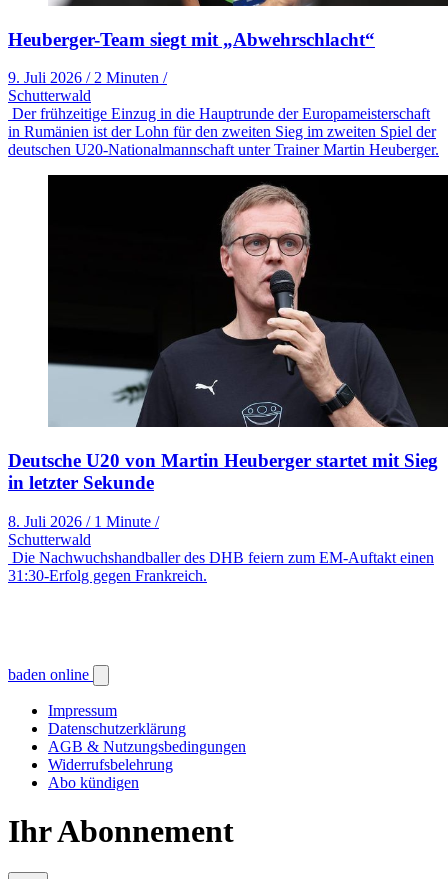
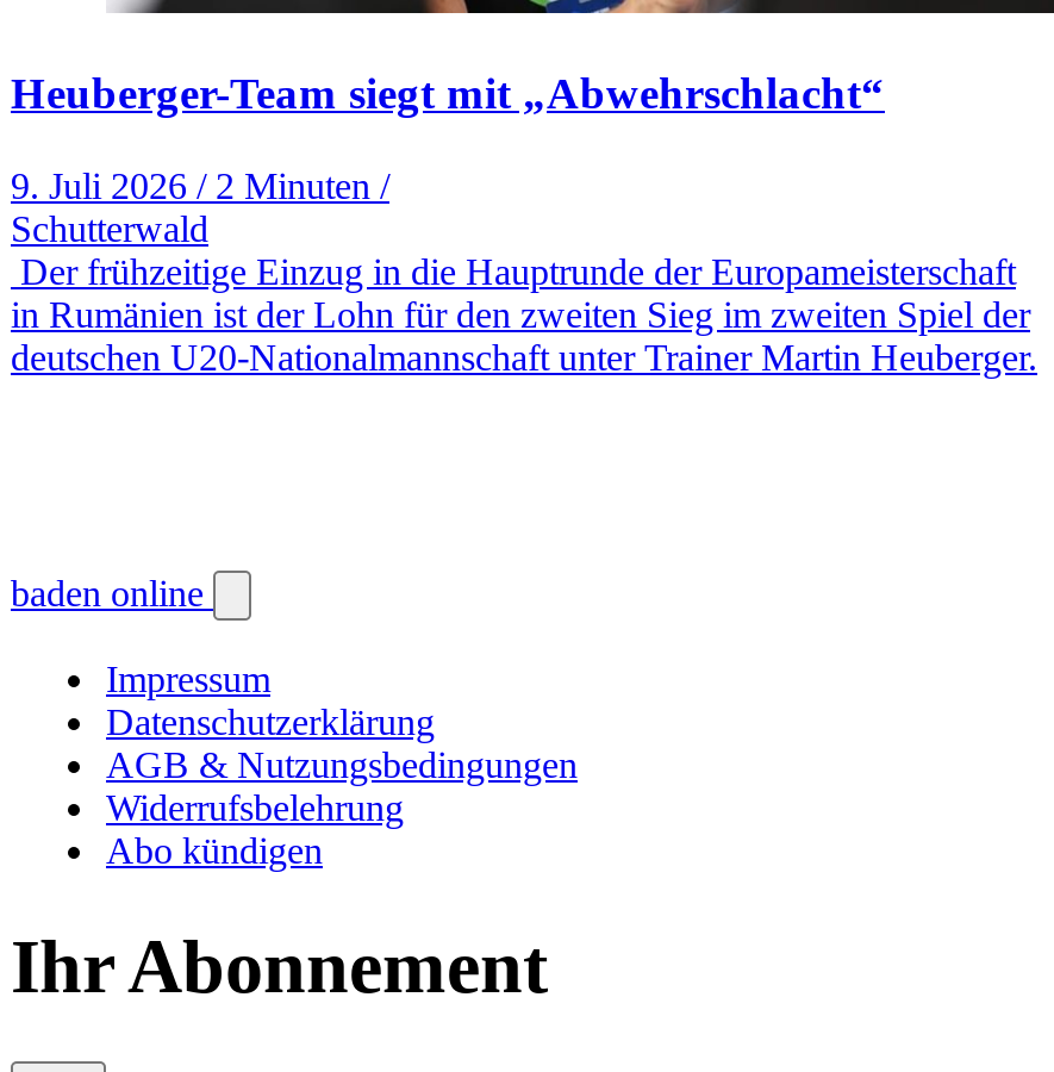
[8,174,445,584] [image] | Deutsche U20 von Martin Heuberger startet mit Sieg | in letzter Sekunde | 8. Juli 2026 / 1 Minute / | Schutterwald | Die Nachwuchshandballer des DHB feiern zum EM-Auftakt einen | 31:30-Erfolg gegen Frankreich. -> none

